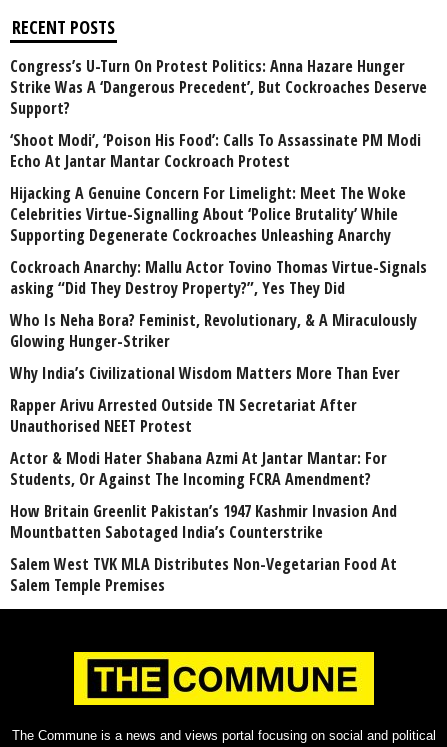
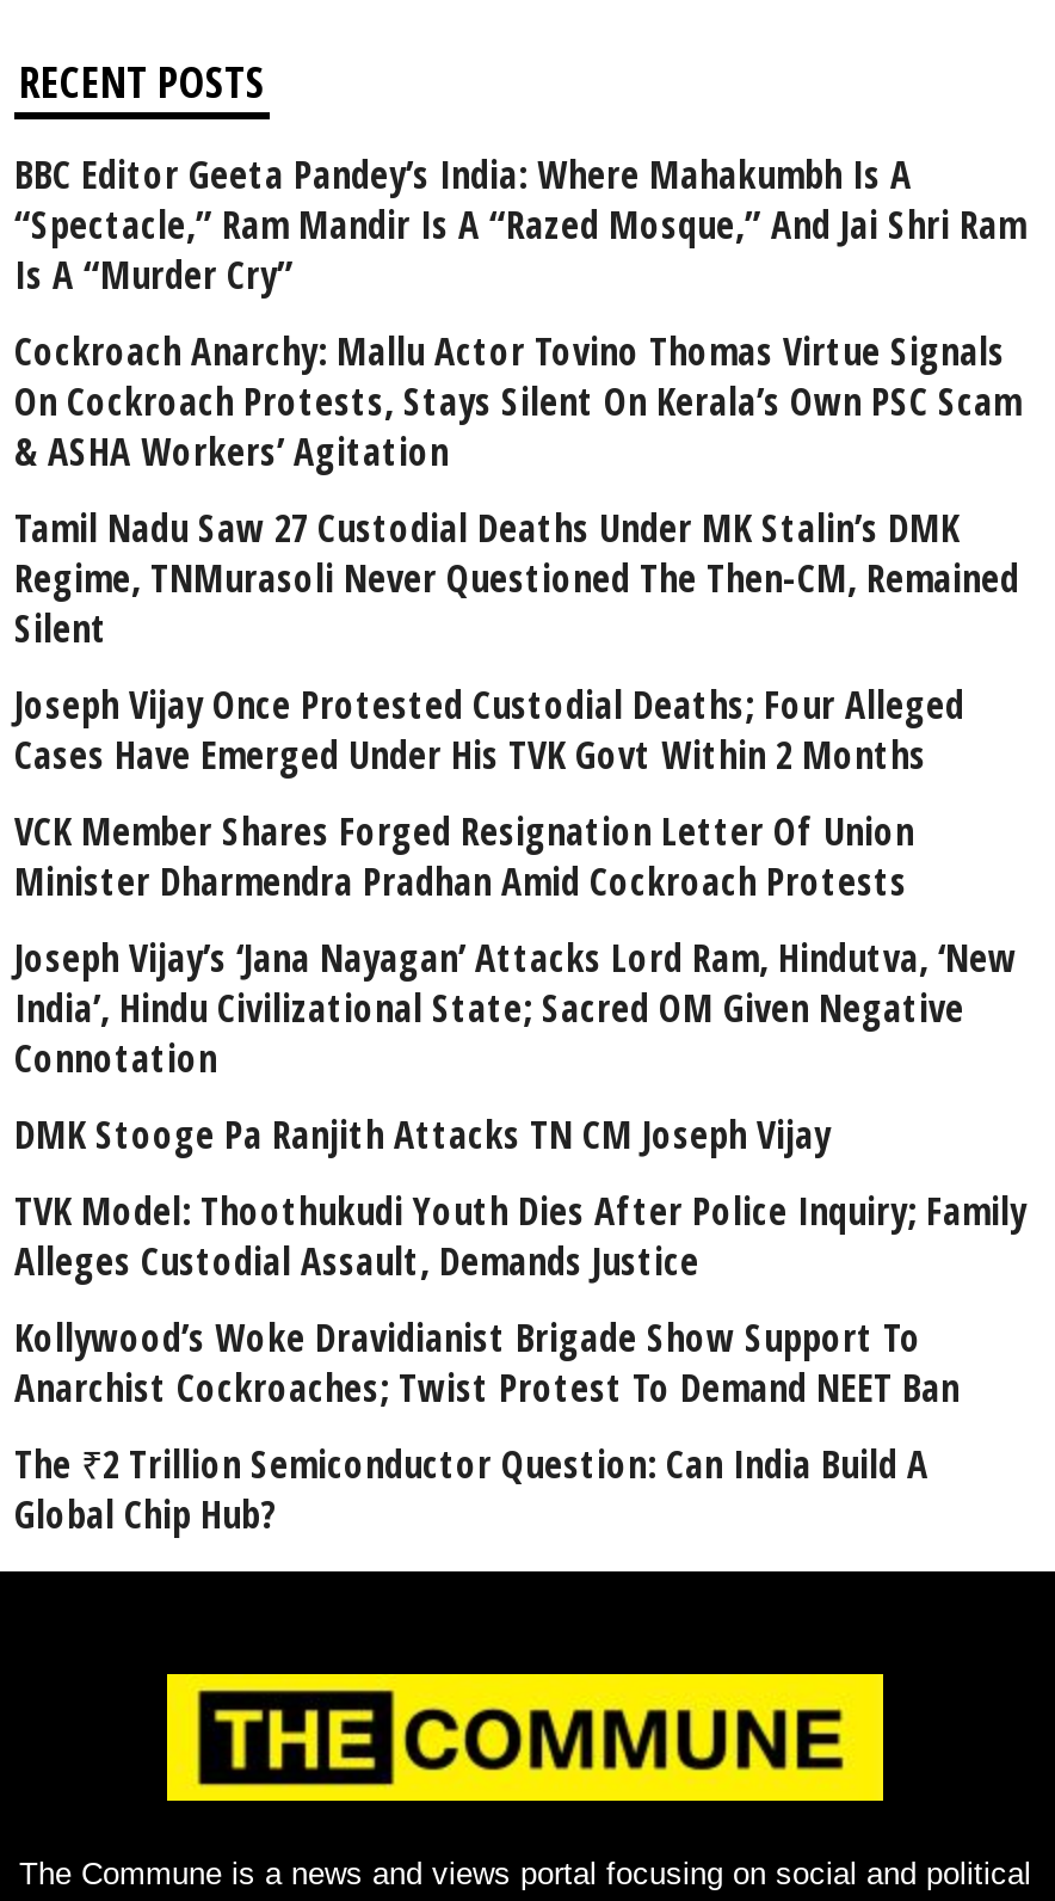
[10,55,427,119] Congress’s U-Turn On Protest Politics: Anna Hazare Hunger | Strike Was A ‘Dangerous Precedent’, But Cockroaches Deserve | Support? -> [14,149,1026,301] BBC Editor Geeta Pandey’s India: Where Mahakumbh Is A | “Spectacle,” Ram Mandir Is A “Razed Mosque,” And Jai Shri Ram | Is A “Murder Cry”
[10,129,421,172] ‘Shoot Modi’, ‘Poison His Food’: Calls To Assassinate PM Modi | Echo At Jantar Mantar Cockroach Protest -> [14,325,1022,478] Cockroach Anarchy: Mallu Actor Tovino Thomas Virtue Signals | On Cockroach Protests, Stays Silent On Kerala’s Own PSC Scam | & ASHA Workers’ Agitation
[10,182,406,246] Hijacking A Genuine Concern For Limelight: Meet The Woke | Celebrities Virtue-Signalling About ‘Police Brutality’ While | Supporting Degenerate Cockroaches Unleashing Anarchy -> [14,502,1019,655] Tamil Nadu Saw 27 Custodial Deaths Under MK Stalin’s DMK | Regime, TNMurasoli Never Questioned The Then-CM, Remained | Silent
[10,256,427,299] Cockroach Anarchy: Mallu Actor Tovino Thomas Virtue-Signals | asking “Did They Destroy Property?”, Yes They Did -> [14,679,964,781] Joseph Vijay Once Protested Custodial Deaths; Four Alleged | Cases Have Emerged Under His TVK Govt Within 2 Months
[10,309,417,352] Who Is Neha Bora? Feminist, Revolutionary, & A Miraculously | Glowing Hunger-Striker -> [14,805,914,908] VCK Member Shares Forged Resignation Letter Of Union | Minister Dharmendra Pradhan Amid Cockroach Protests
[10,362,400,384] Why India’s Civilizational Wisdom Matters More Than Ever -> [14,932,1017,1085] Joseph Vijay’s ‘Jana Nayagan’ Attacks Lord Ram, Hindutva, ‘New | India’, Hindu Civilizational State; Sacred OM Given Negative | Connotation
[10,394,357,437] Rapper Arivu Arrested Outside TN Secretariat After | Unauthorised NEET Protest -> [14,1109,831,1161] DMK Stooge Pa Ranjith Attacks TN CM Joseph Vijay
[10,447,387,490] Actor & Modi Hater Shabana Azmi At Jantar Mantar: For | Students, Or Against The Incoming FCRA Amendment? -> [14,1185,1026,1288] TVK Model: Thoothukudi Youth Dies After Police Inquiry; Family | Alleges Custodial Assault, Demands Justice
[10,500,397,543] How Britain Greenlit Pakistan’s 1947 Kashmir Invasion And | Mountbatten Sabotaged India’s Counterstrike -> [14,1312,960,1414] Kollywood’s Woke Dravidianist Brigade Show Support To | Anarchist Cockroaches; Twist Protest To Demand NEET Ban
[10,553,397,596] Salem West TVK MLA Distributes Non-Vegetarian Food At | Salem Temple Premises -> [14,1438,928,1541] The ₹2 Trillion Semiconductor Question: Can India Build A | Global Chip Hub?

